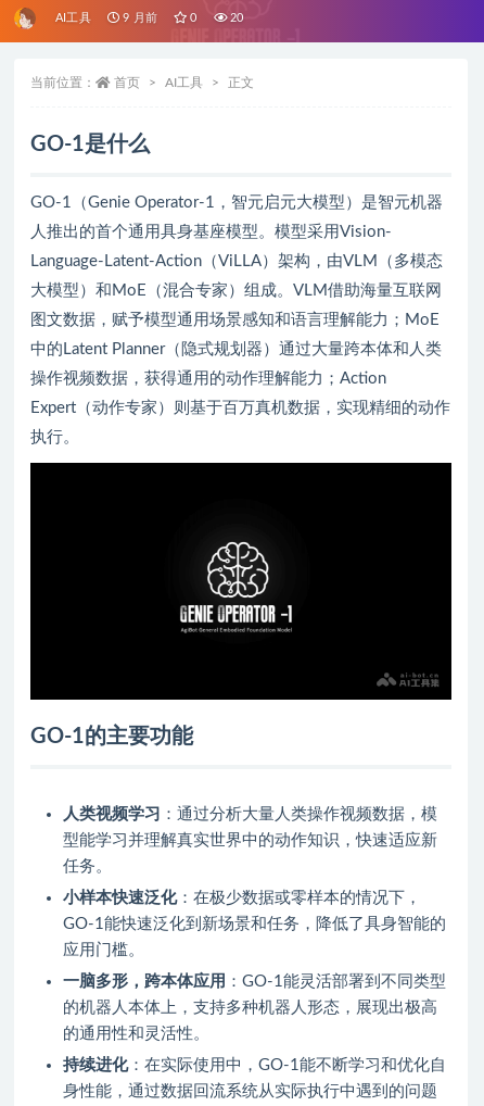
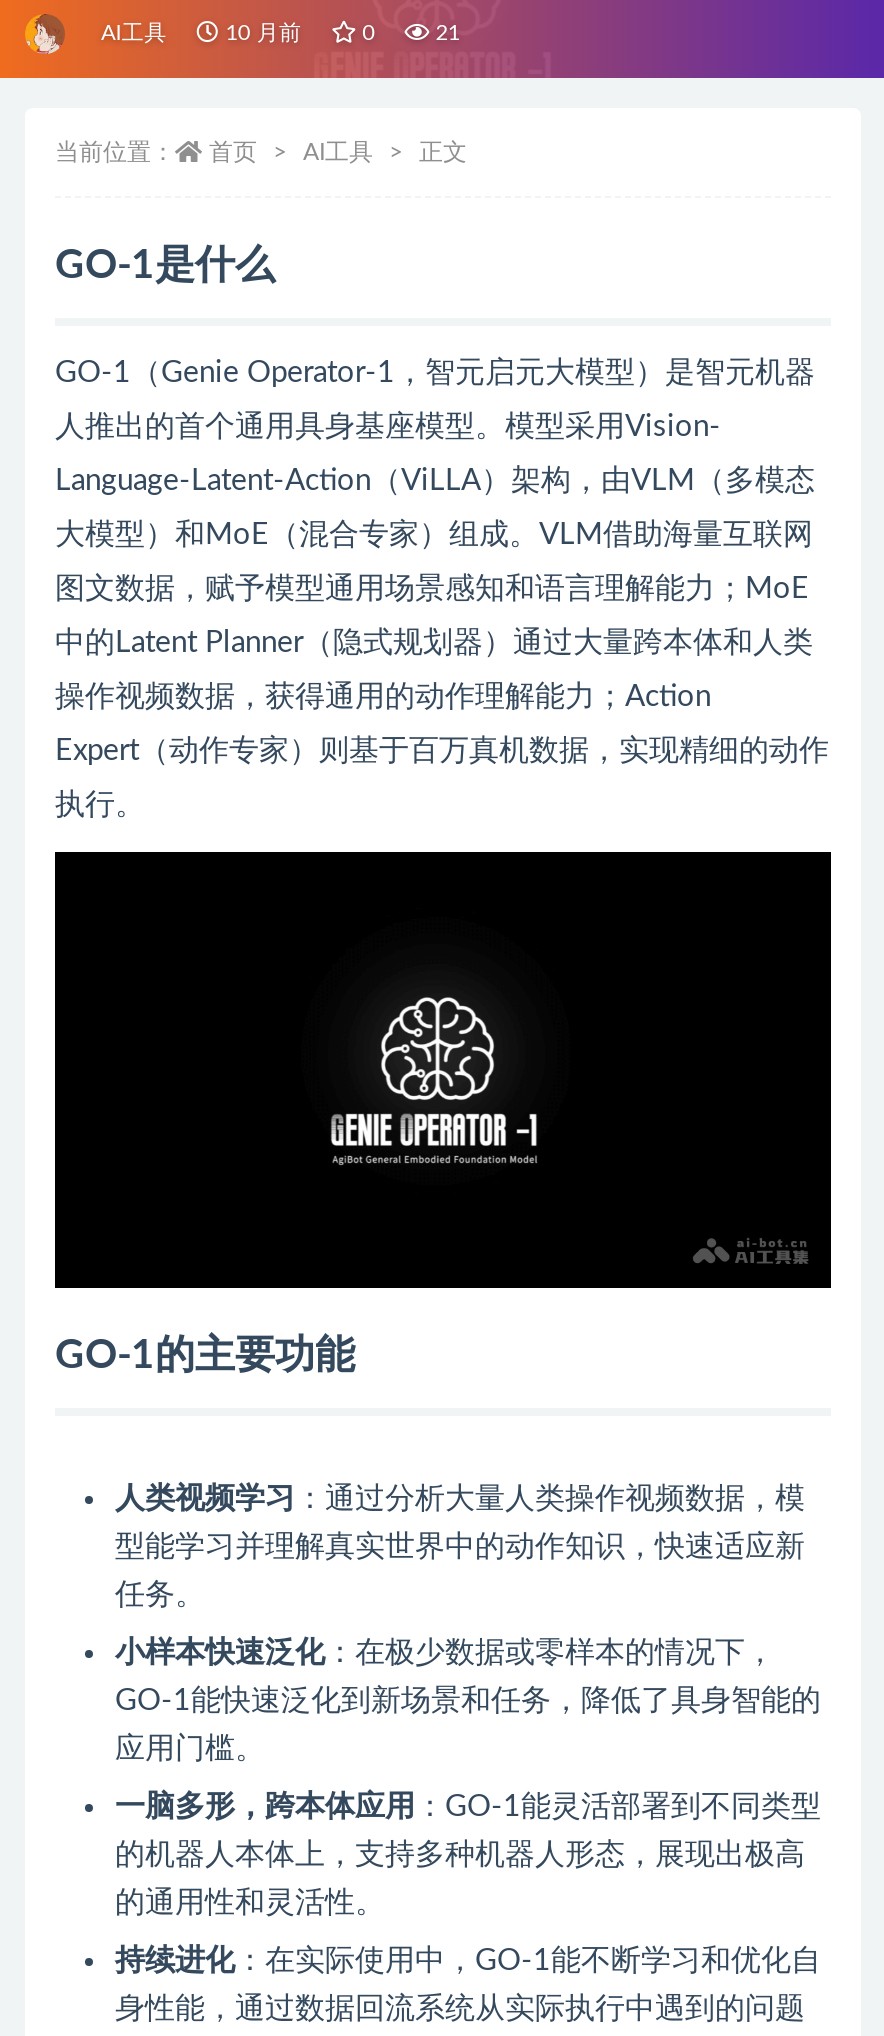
[119,12,157,24] 9 月前 -> [219,22,301,44] 10 月前
[227,12,244,24] 20 -> [429,22,460,44] 21

